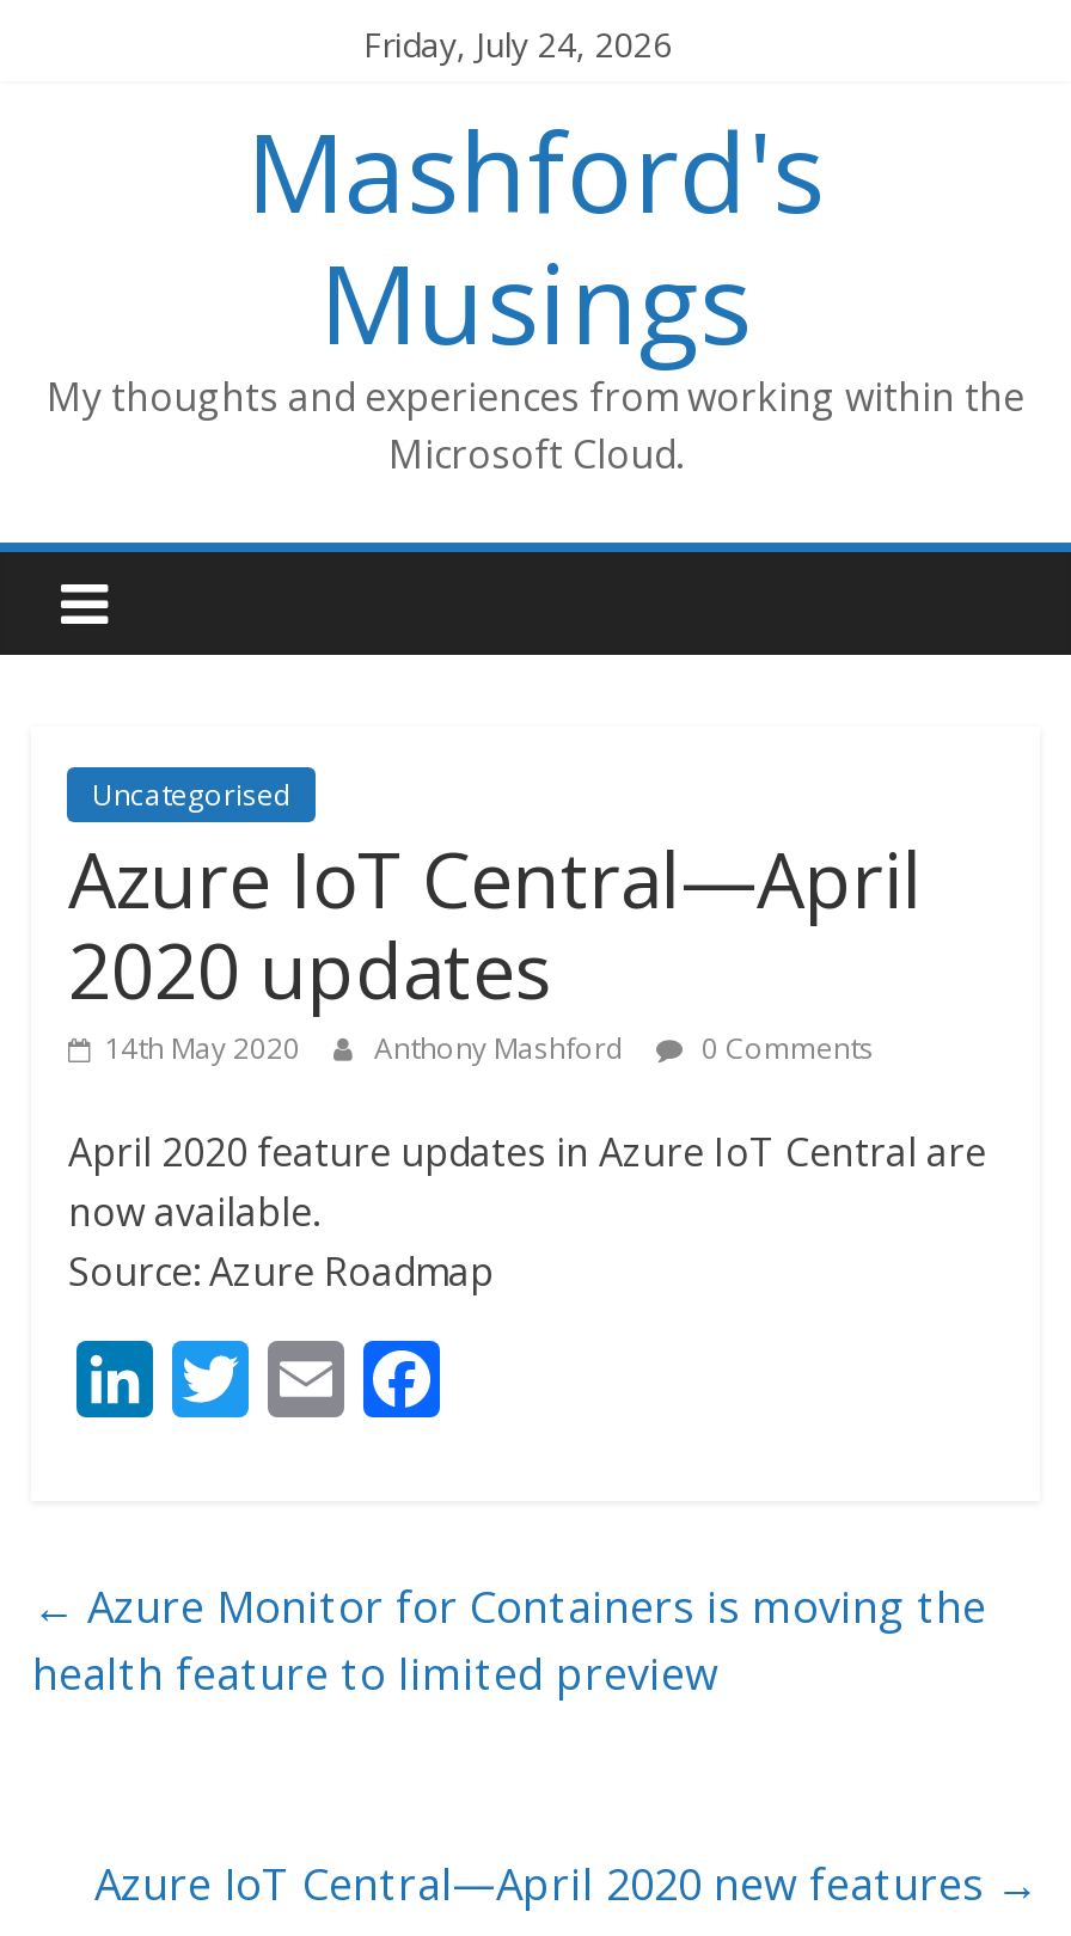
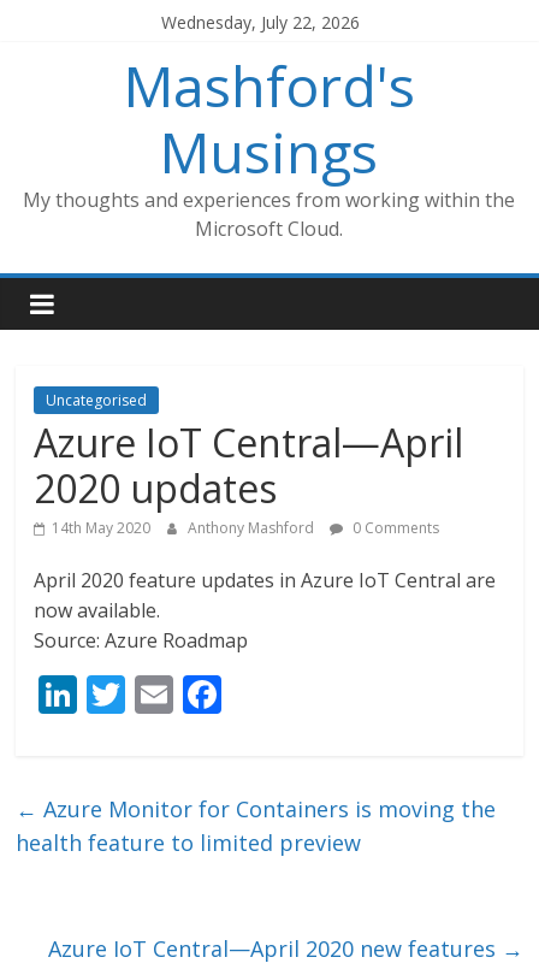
[363,22,672,67] Friday, July 24, 2026 -> [161,11,360,34] Wednesday, July 22, 2026

